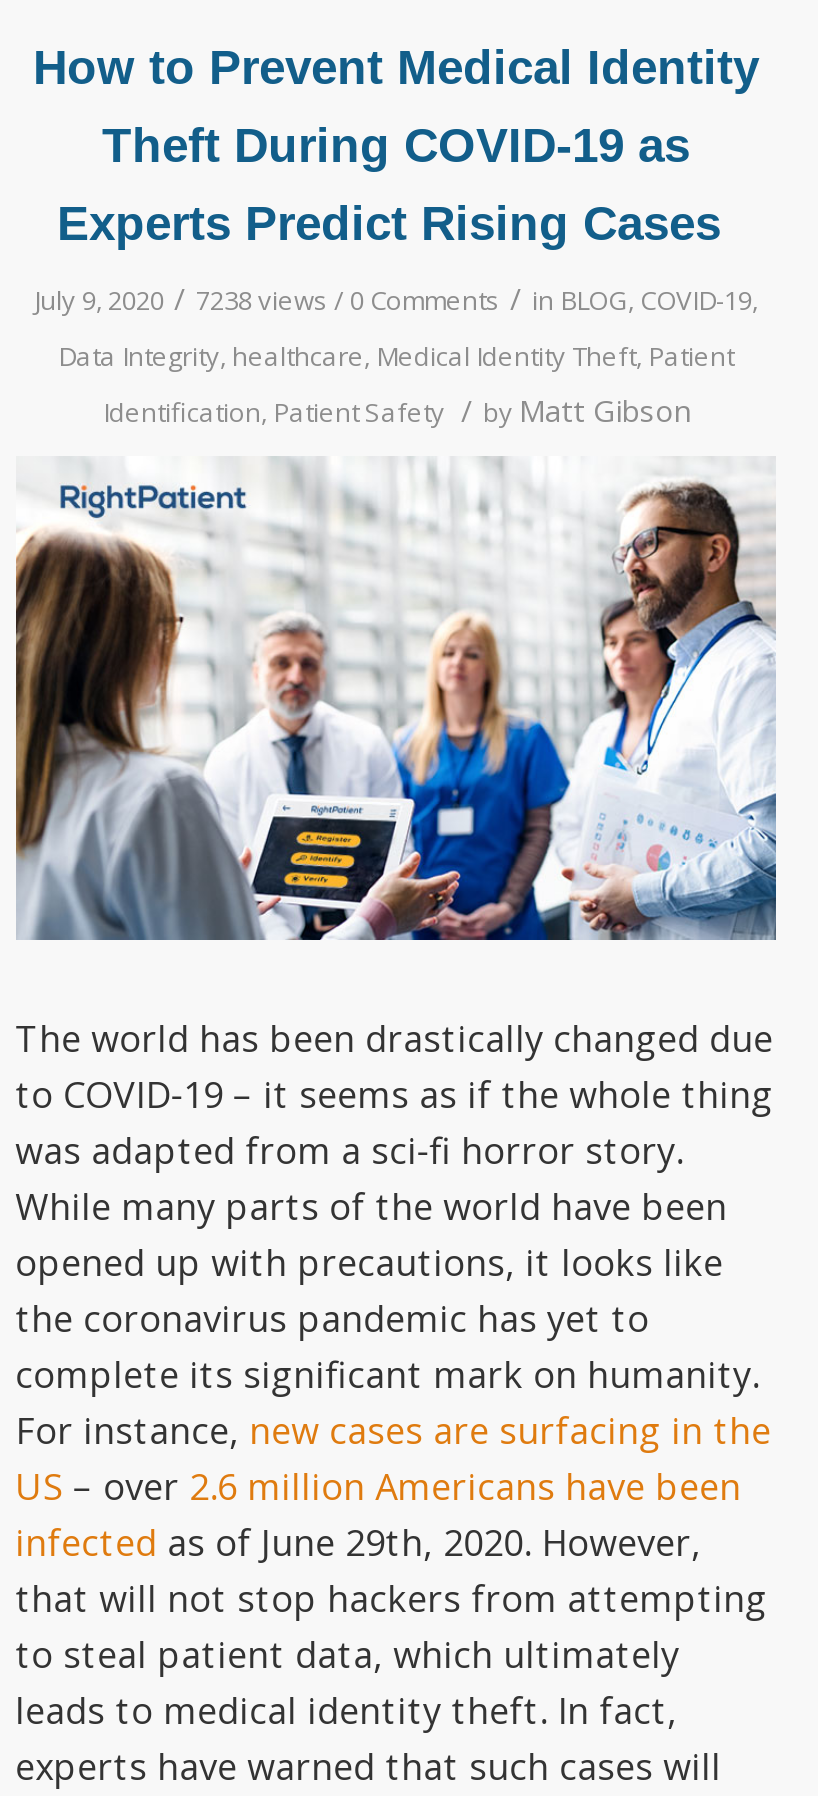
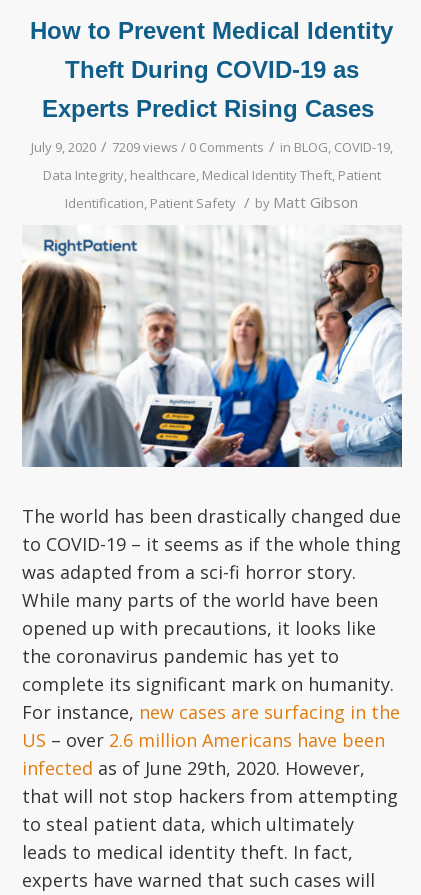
[34,278,758,318] July 9, 2020 / 7238 views / 0 Comments / in BLOG, COVID-19, -> [31,136,393,156] July 9, 2020 / 7209 views / 0 Comments / in BLOG, COVID-19,

